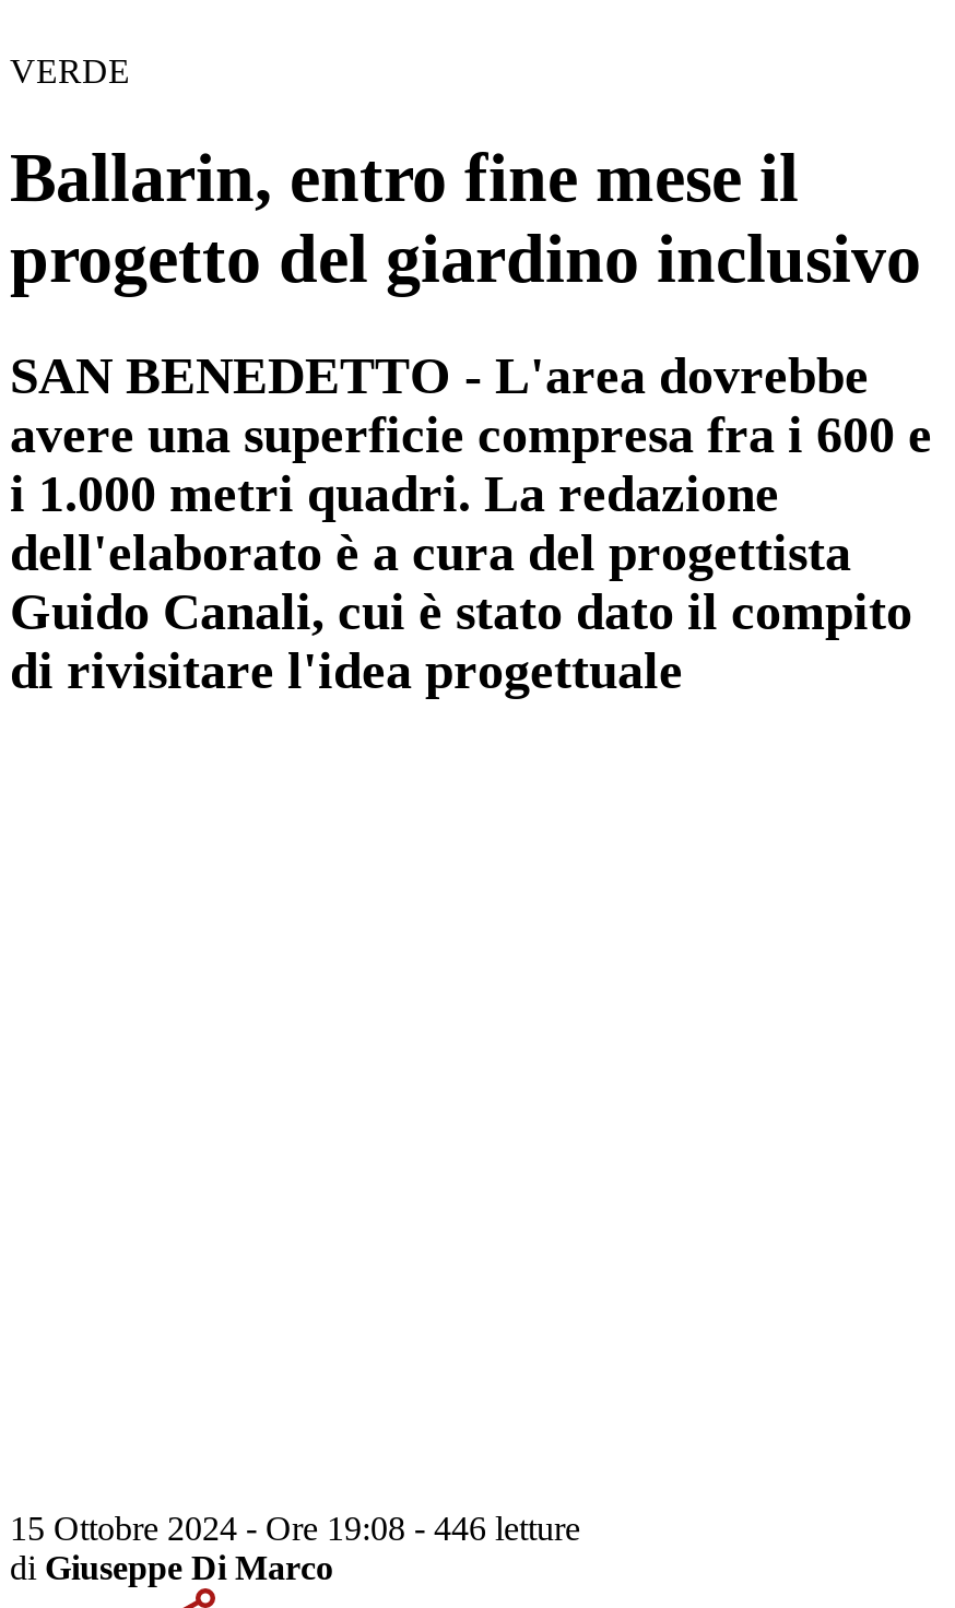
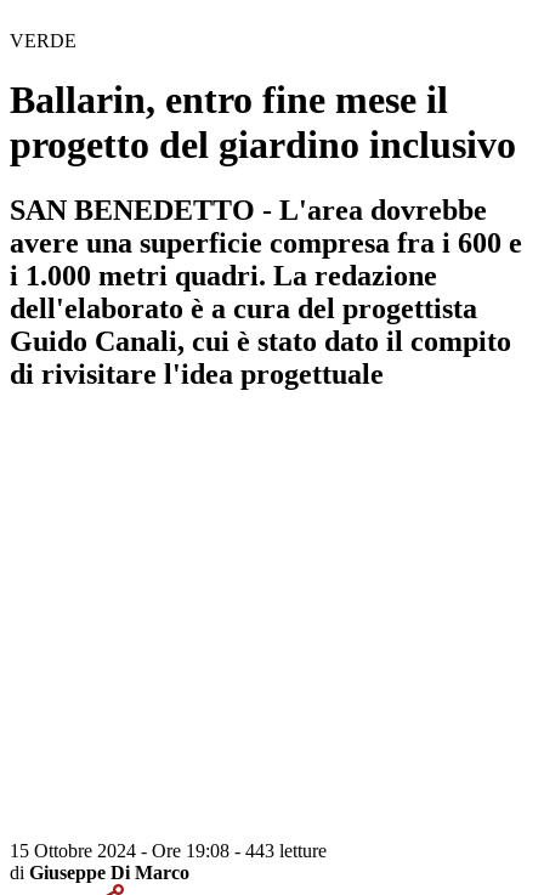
[10,1509,580,1546] 15 Ottobre 2024 - Ore 19:08 - 446 letture -> [10,840,327,861] 15 Ottobre 2024 - Ore 19:08 - 443 letture

